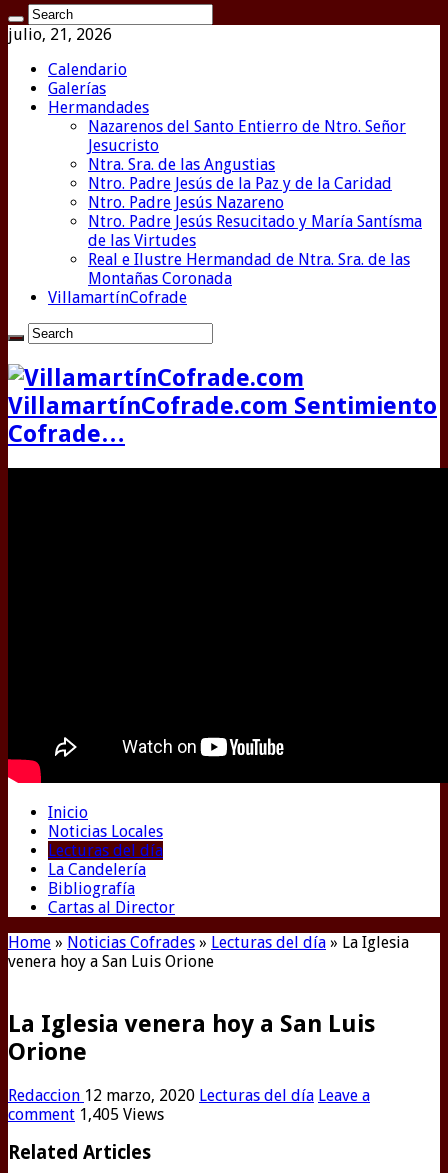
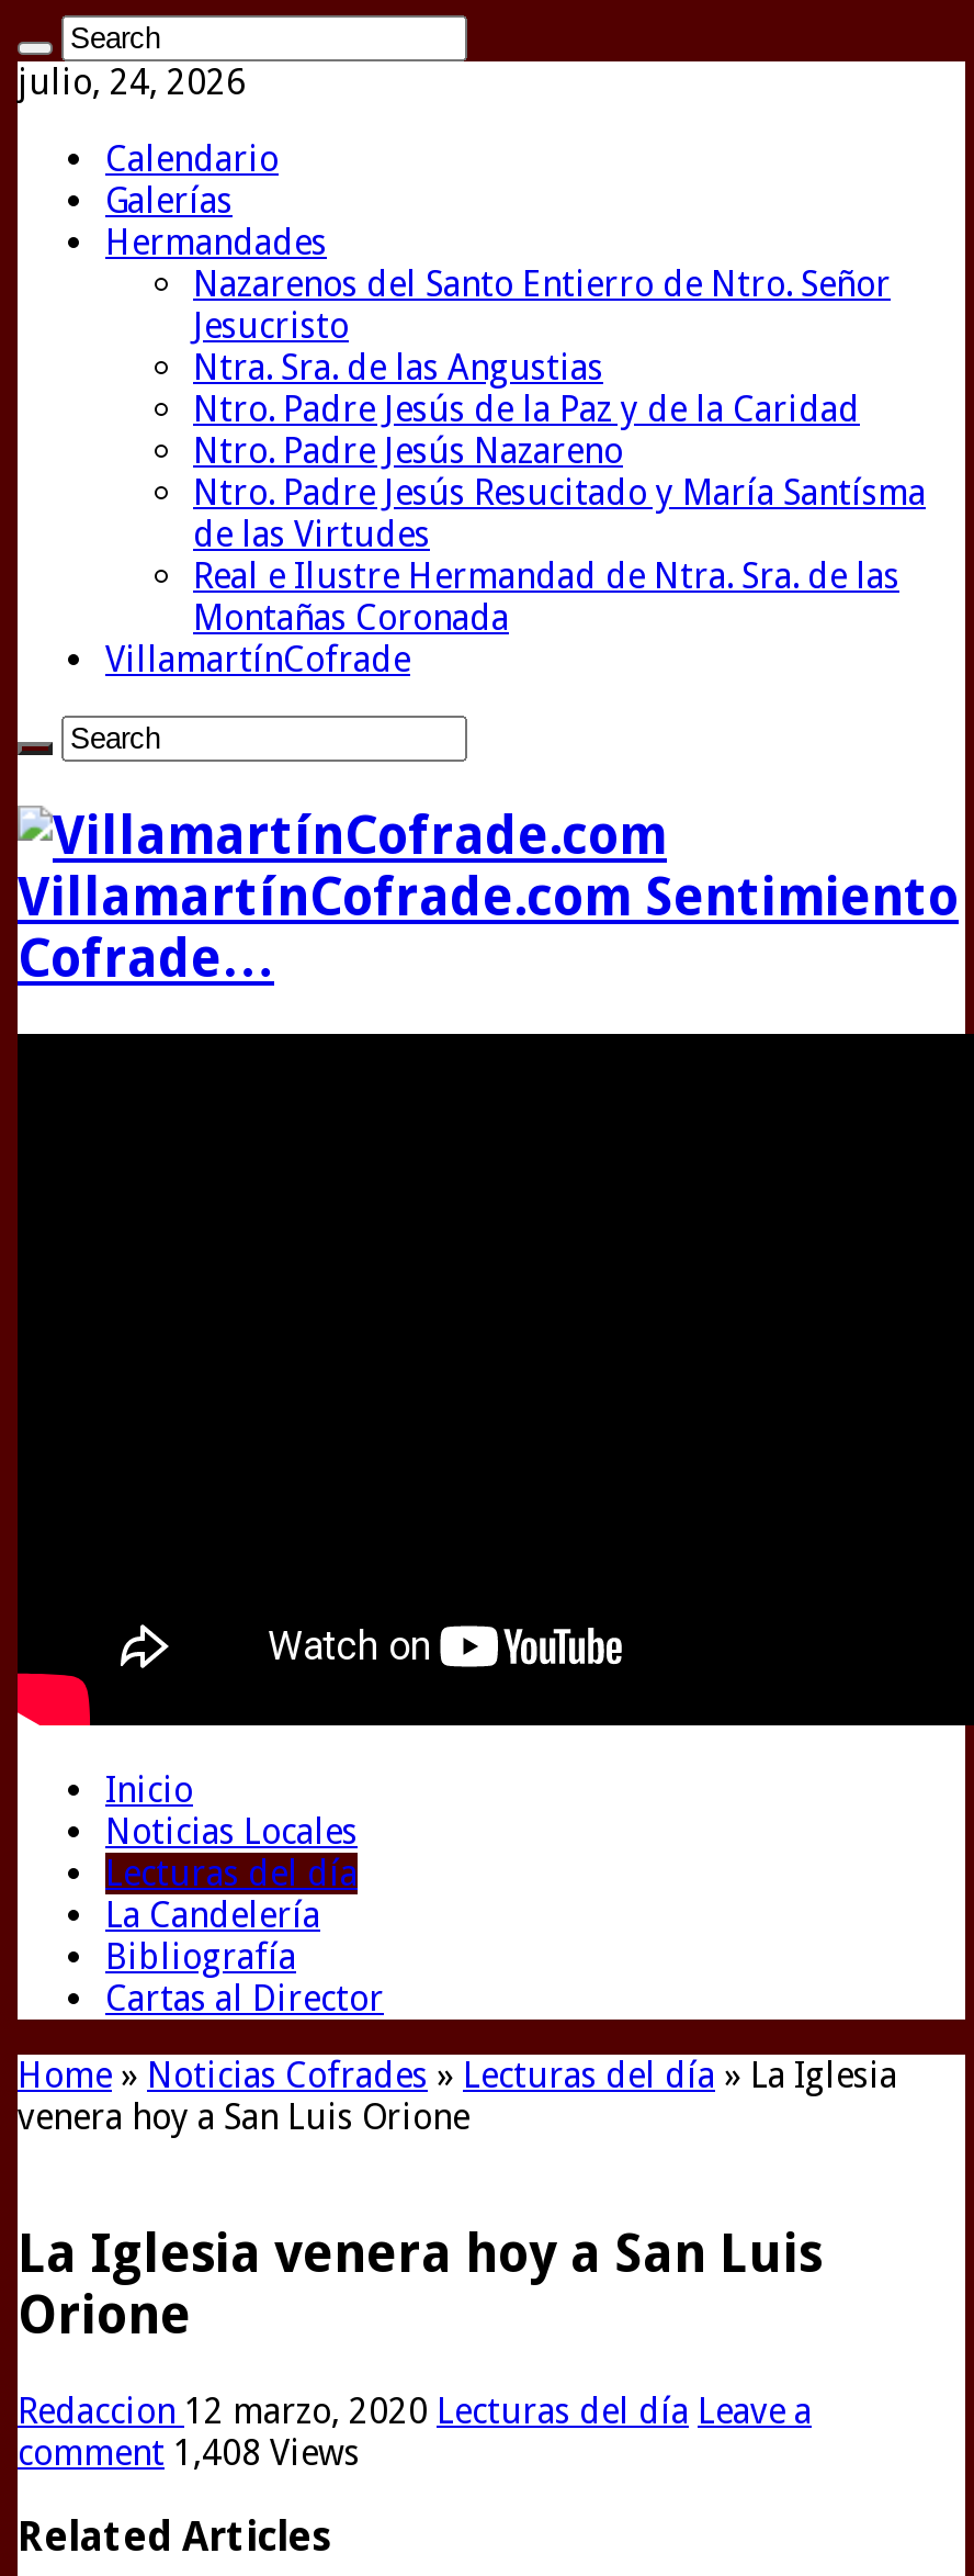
[8,25,112,44] julio, 21, 2026 -> [18,61,246,103] julio, 24, 2026
[8,1105,164,1124] comment 1,405 Views -> [18,2431,360,2473] comment 1,408 Views

